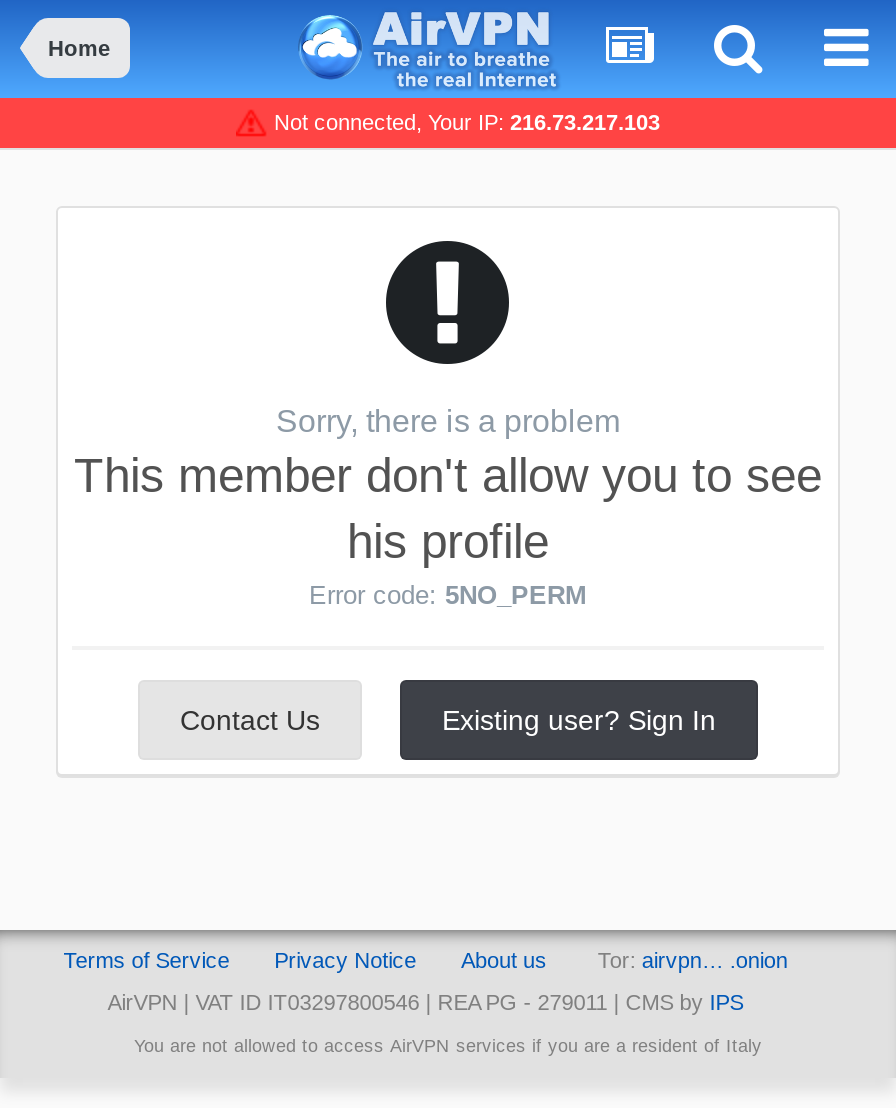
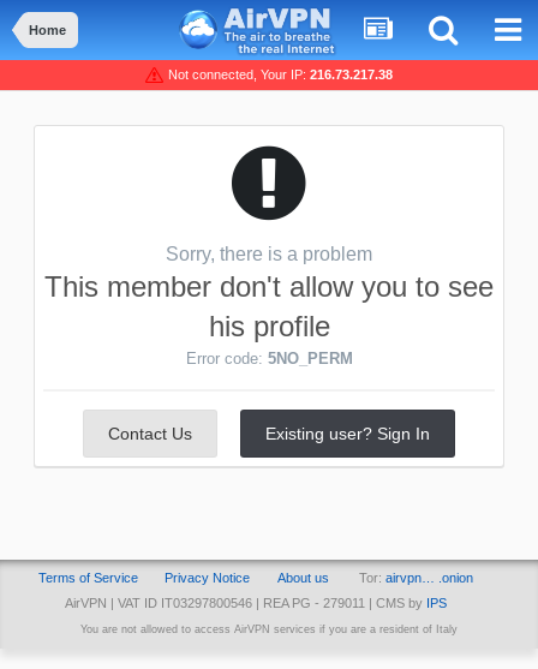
[268,110,660,134] Not connected, Your IP: 216.73.217.103 -> [165,68,393,82] Not connected, Your IP: 216.73.217.38

